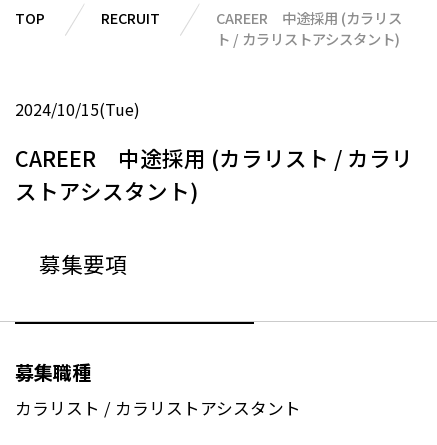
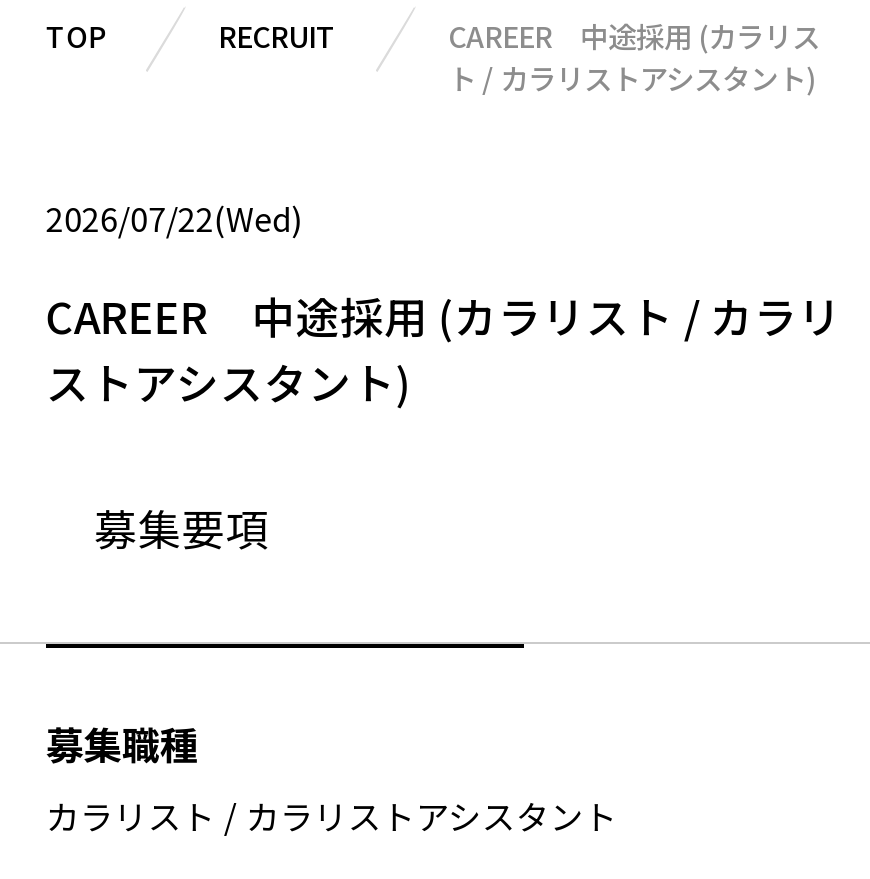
[15,97,140,121] 2024/10/15(Tue) -> [46,193,304,241] 2026/07/22(Wed)

